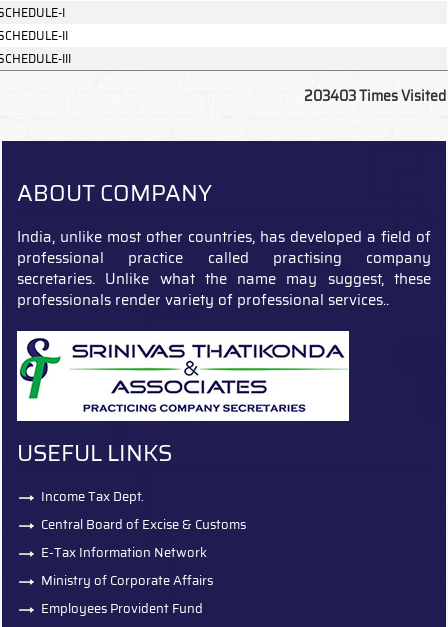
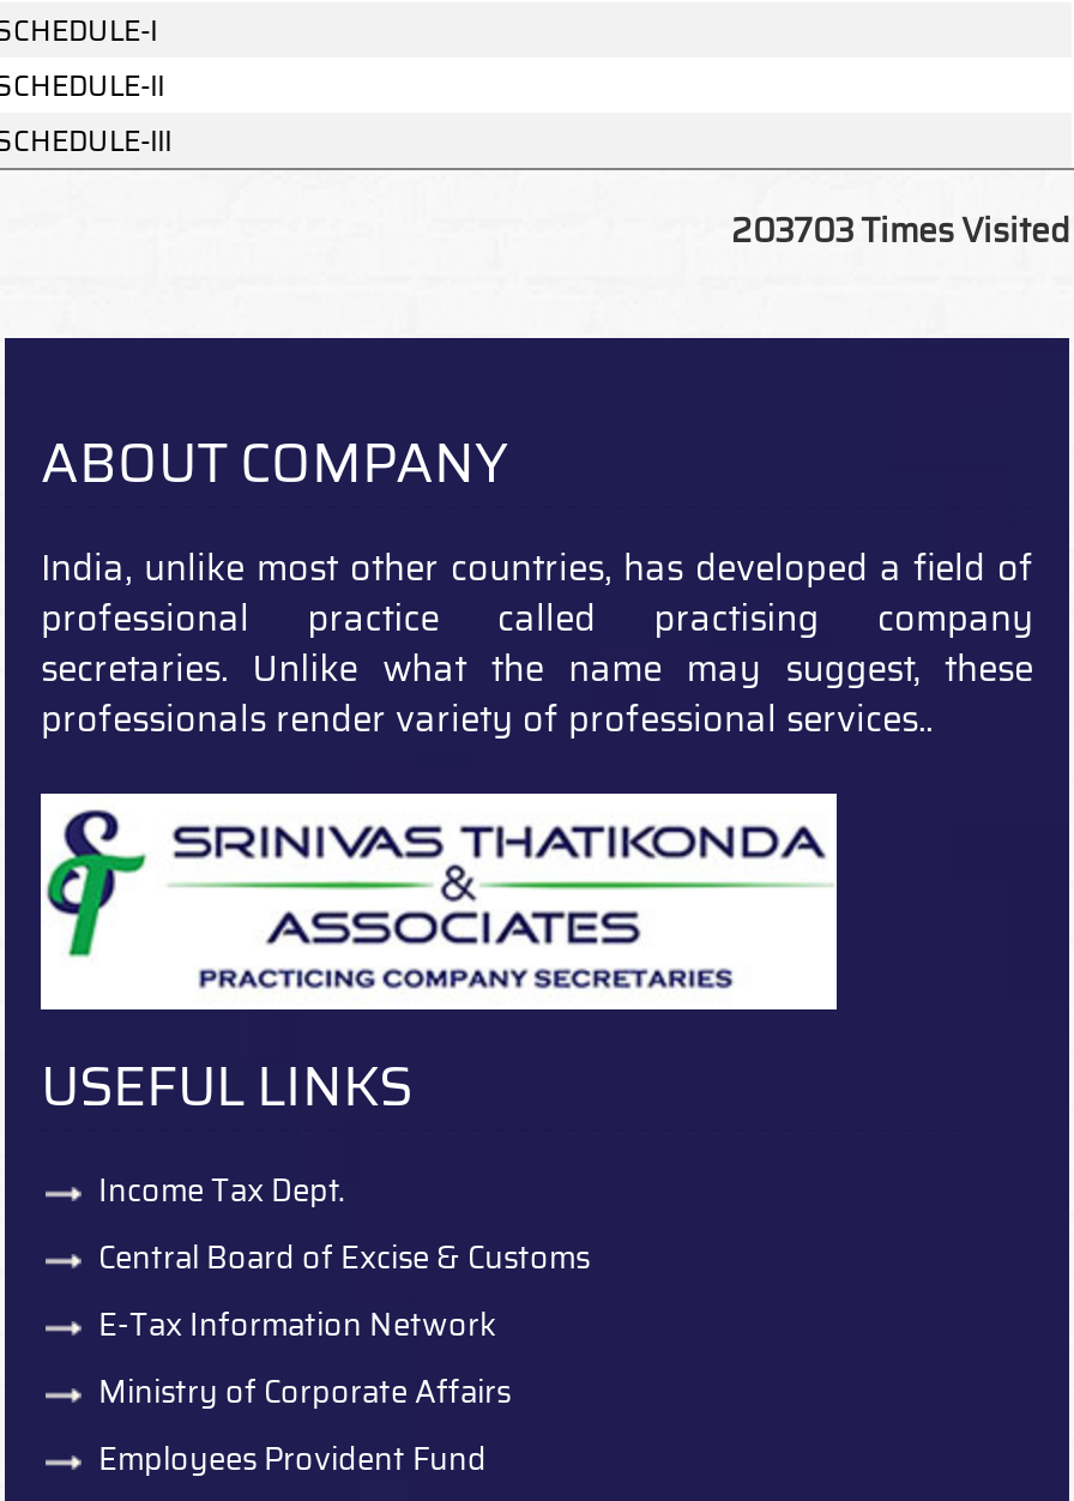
[304,85,446,107] 203403 Times Visited -> [731,204,1069,257] 203703 Times Visited

